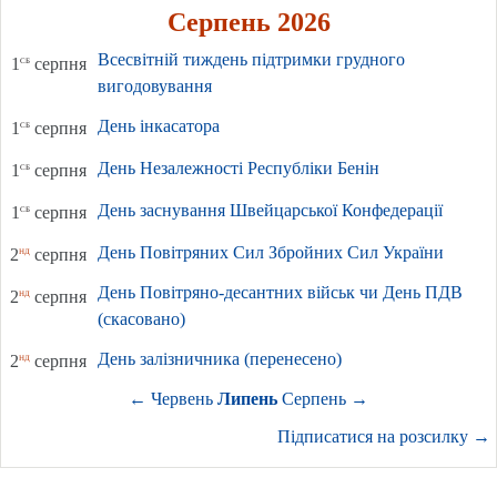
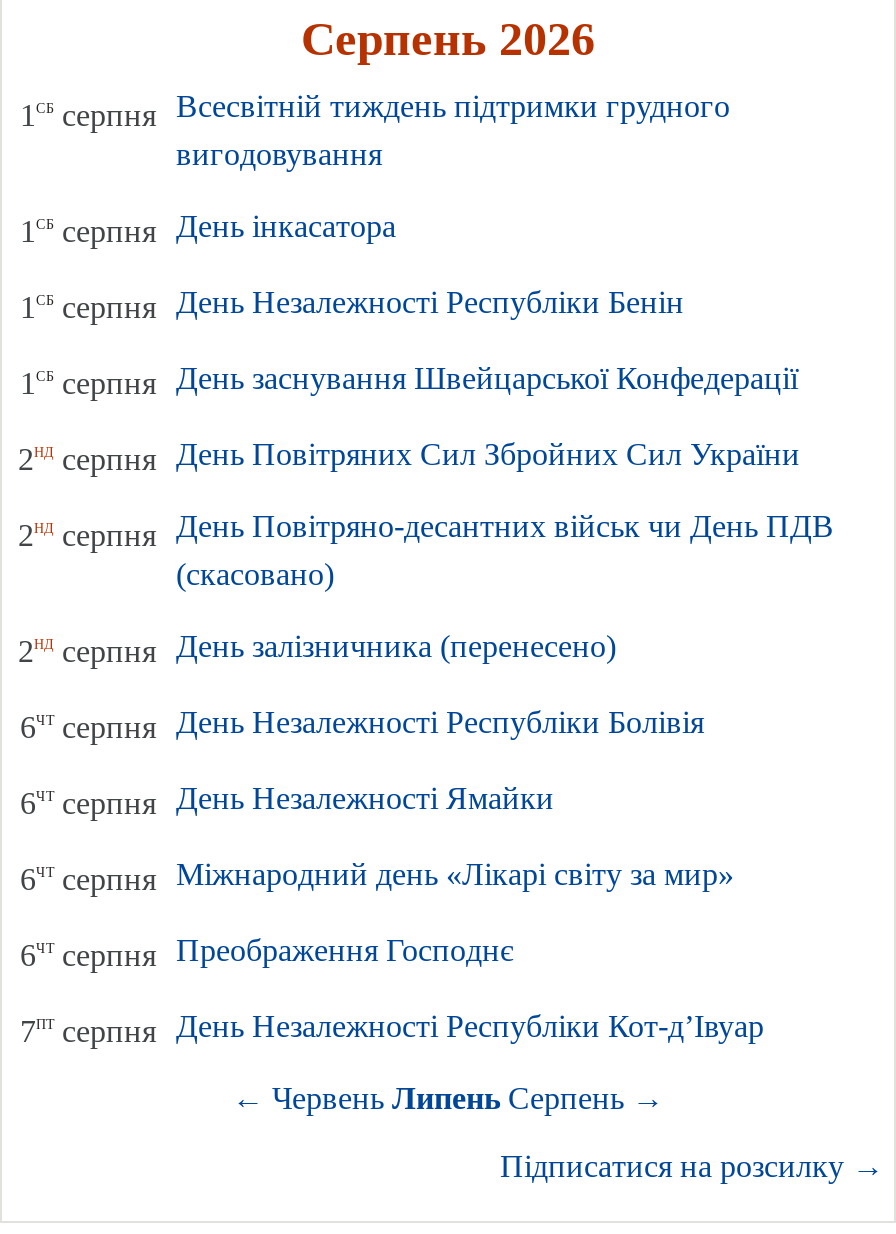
none -> [20,705,764,1048] 6чт серпня День Незалежності Республіки Болівія | 6чт серпня День Незалежності Ямайки | 6чт серпня Міжнародний день «Лікарі світу за мир» | 6чт серпня Преображення Господнє | 7пт серпня День Незалежності Республіки Кот-д’Івуар

